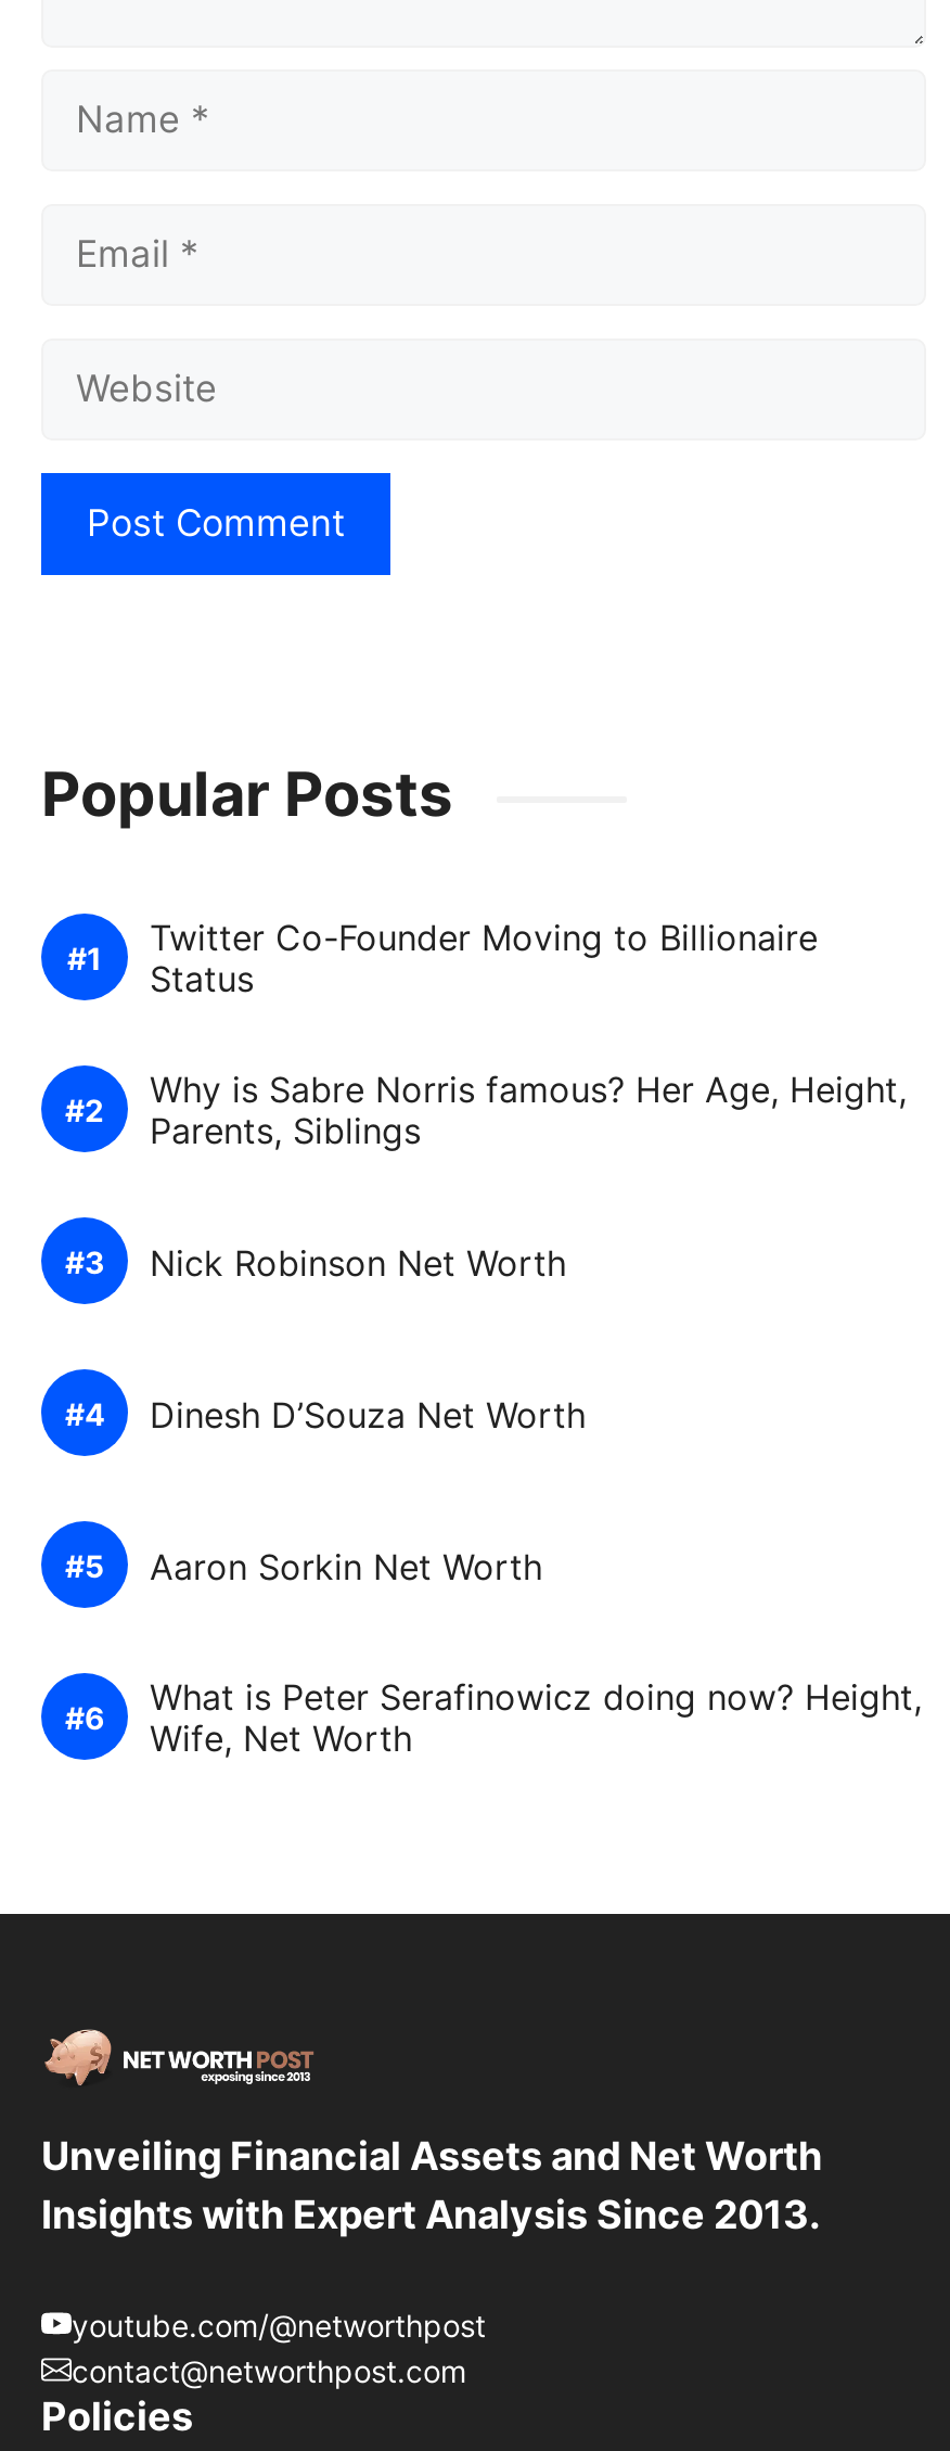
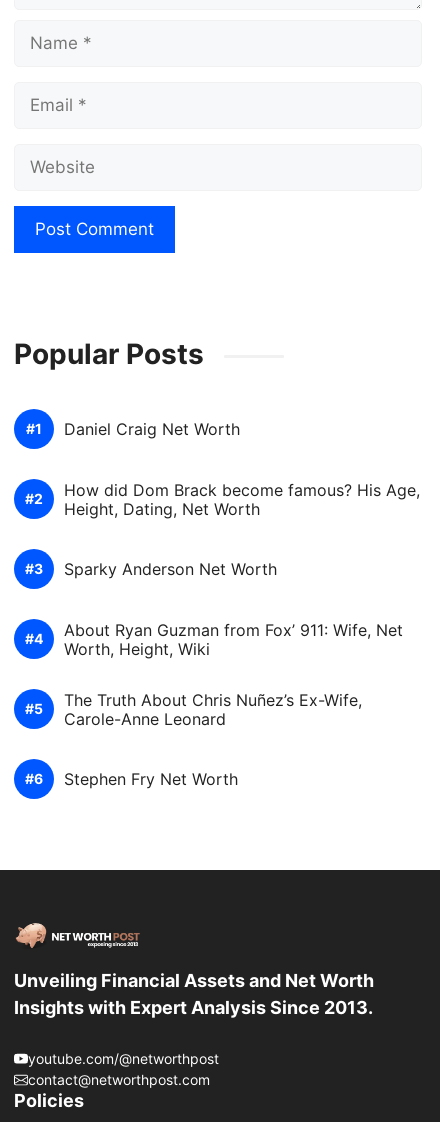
[150,916,818,1000] Twitter Co-Founder Moving to Billionaire | Status -> [64,419,240,439] Daniel Craig Net Worth
[150,1068,907,1152] Why is Sabre Norris famous? Her Age, Height, | Parents, Siblings -> [64,479,420,518] How did Dom Brack become famous? His Age, | Height, Dating, Net Worth
[150,1240,566,1284] Nick Robinson Net Worth -> [64,559,277,579] Sparky Anderson Net Worth
[150,1392,586,1435] Dinesh D’Souza Net Worth -> [64,619,403,658] About Ryan Guzman from Fox’ 911: Wife, Net | Worth, Height, Wiki
[150,1544,542,1587] Aaron Sorkin Net Worth -> [64,689,362,728] The Truth About Chris Nuñez’s Ex-Wife, | Carole-Anne Leonard
[150,1675,922,1760] What is Peter Serafinowicz doing now? Height, | Wife, Net Worth -> [64,769,238,789] Stephen Fry Net Worth

